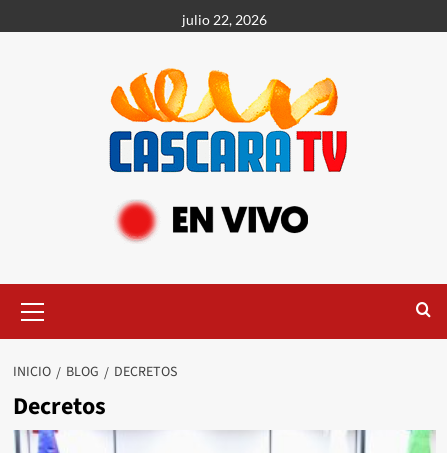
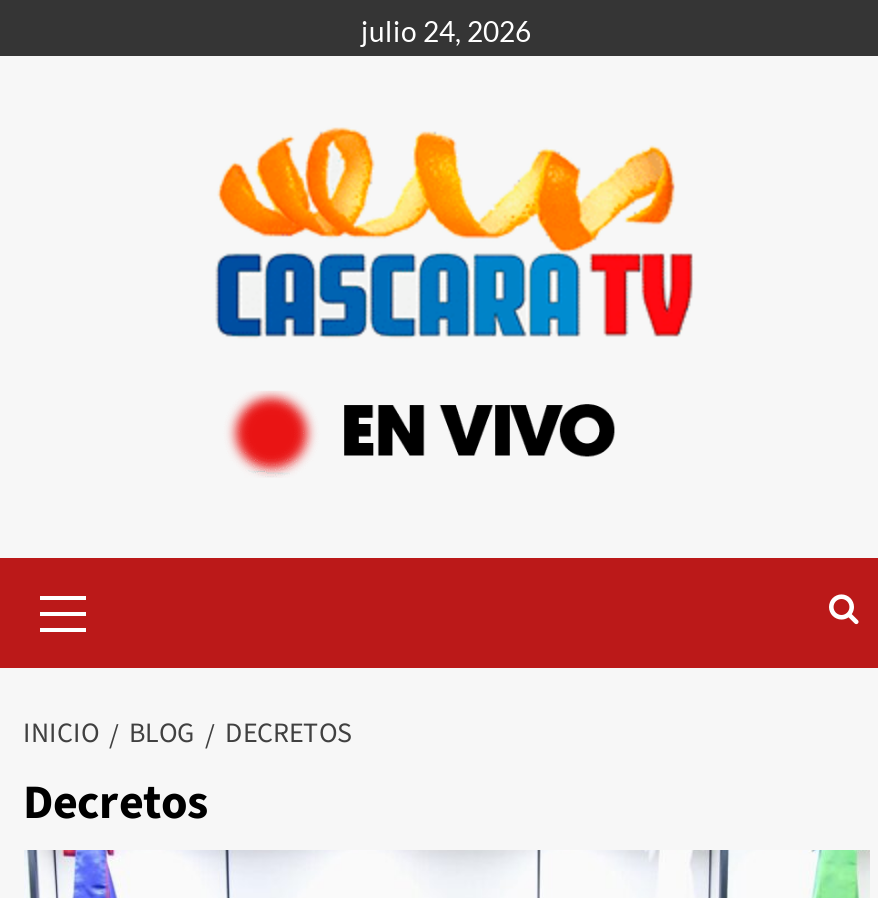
[181,11,266,28] julio 22, 2026 -> [361,14,531,48] julio 24, 2026

